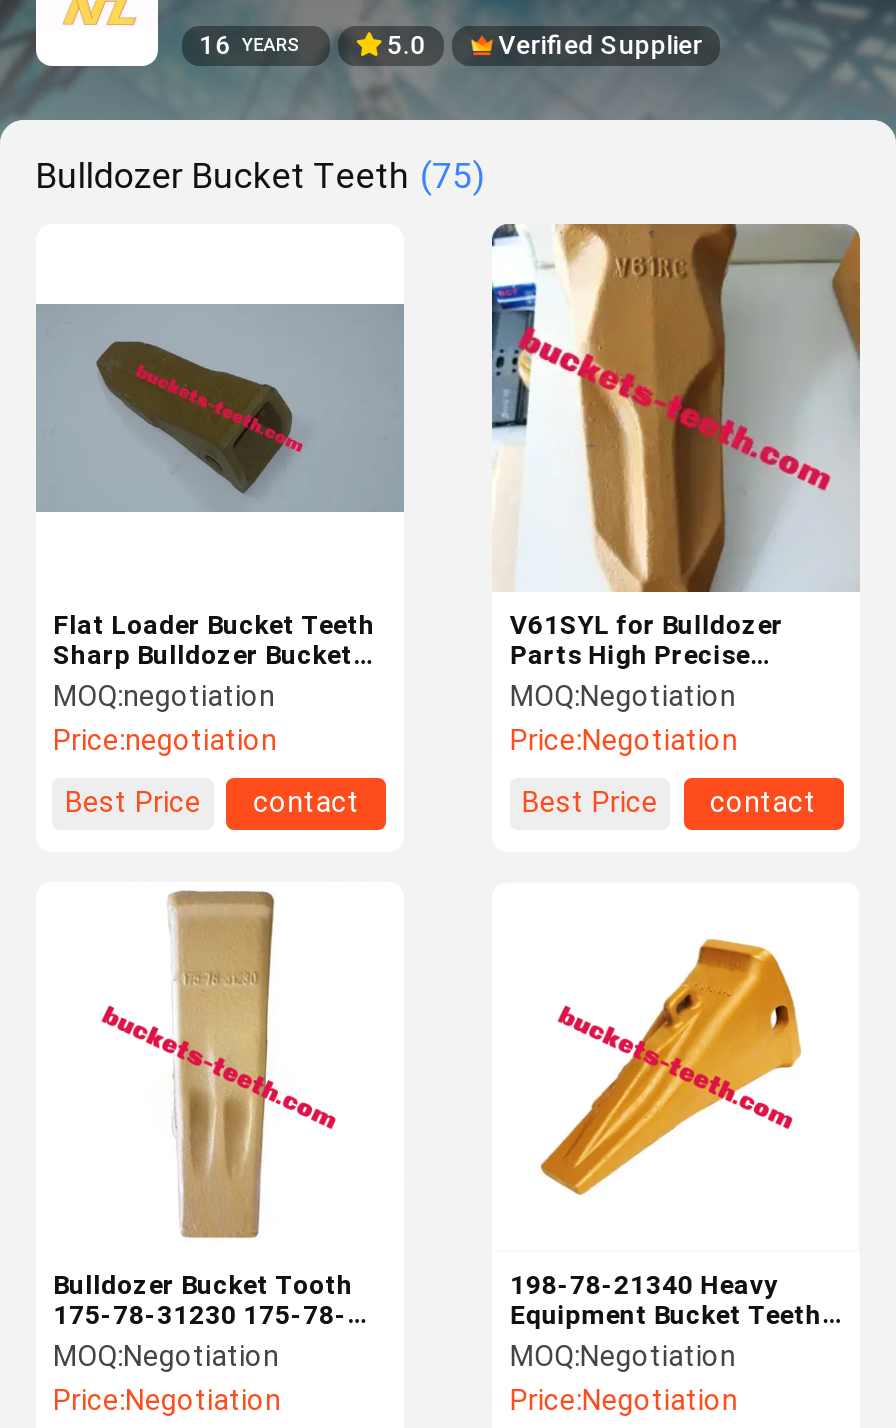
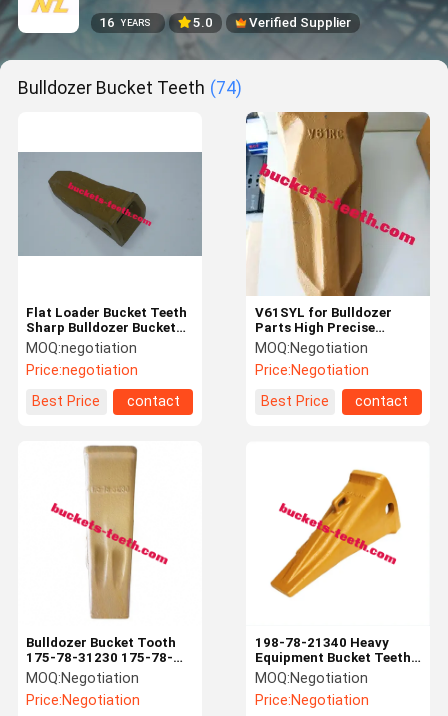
[35,155,484,195] Bulldozer Bucket Teeth (75) -> [18,78,242,98] Bulldozer Bucket Teeth (74)

